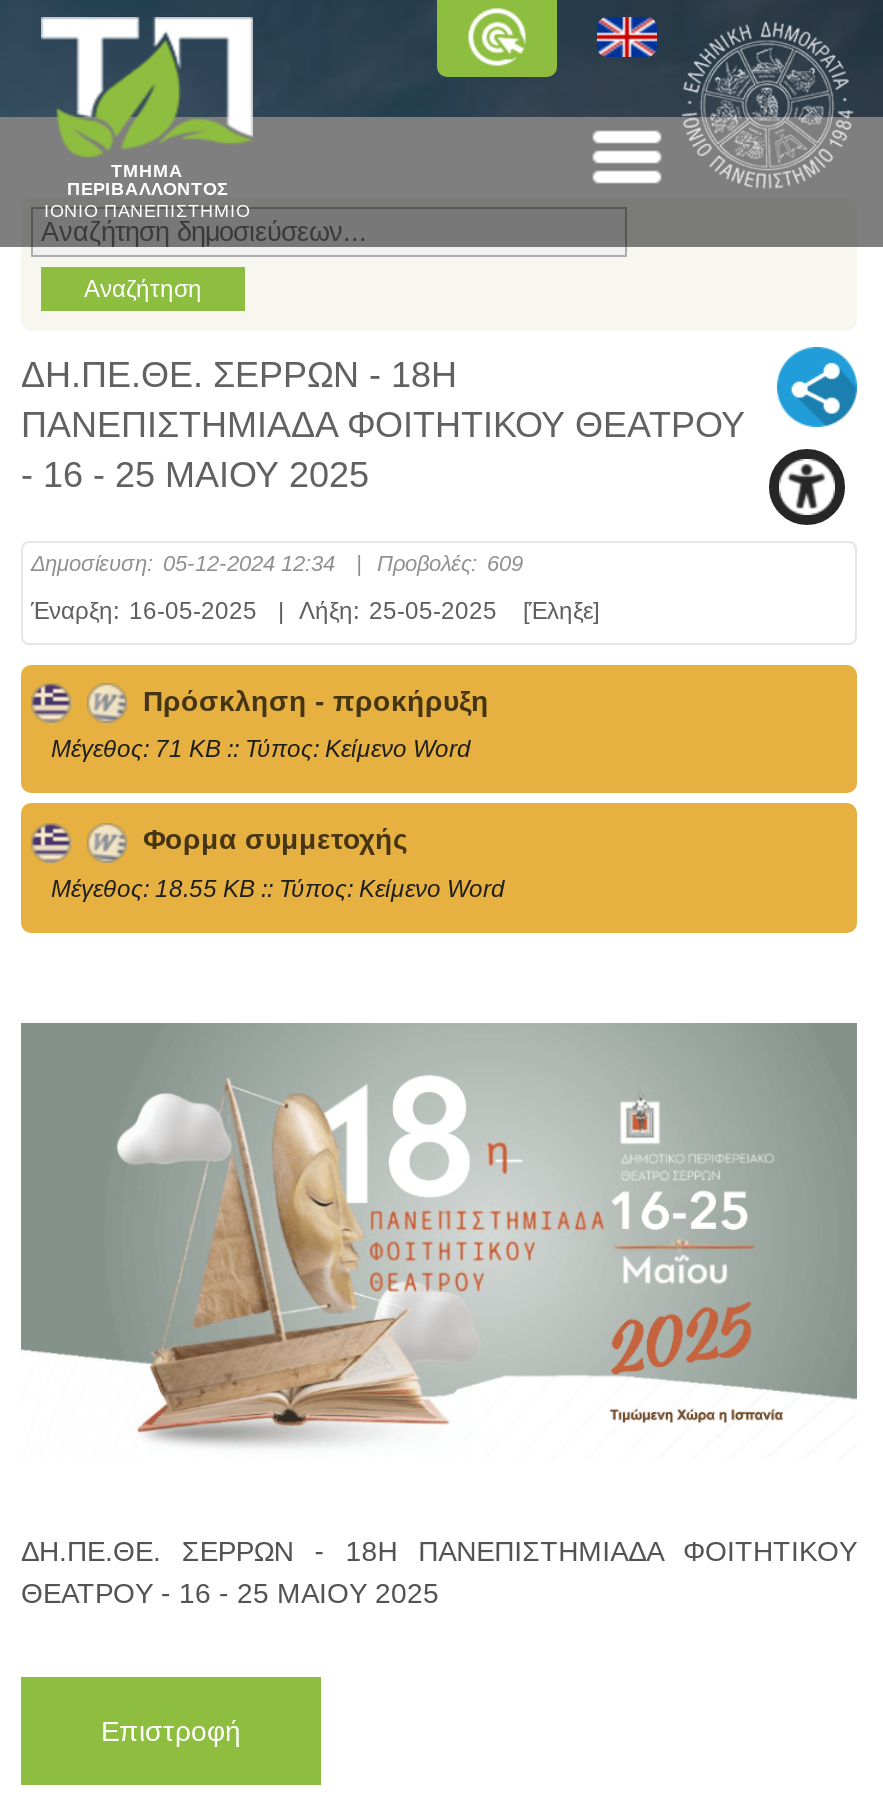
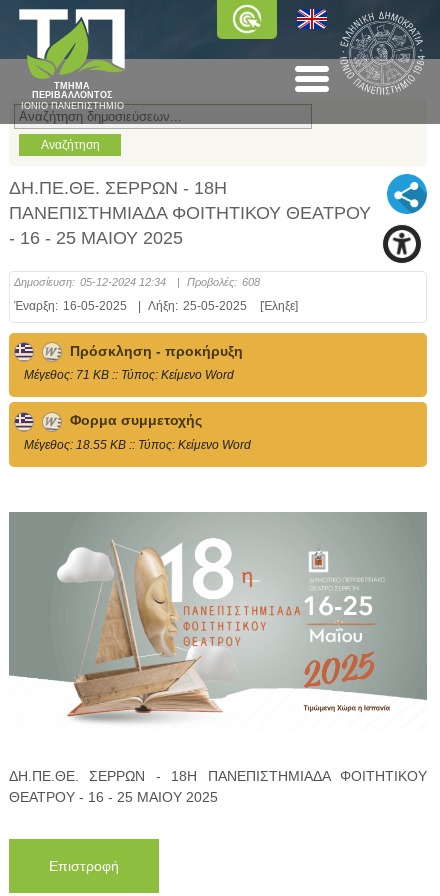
[377,551,523,575] Προβολές: 609 -> [187,276,260,288] Προβολές: 608

